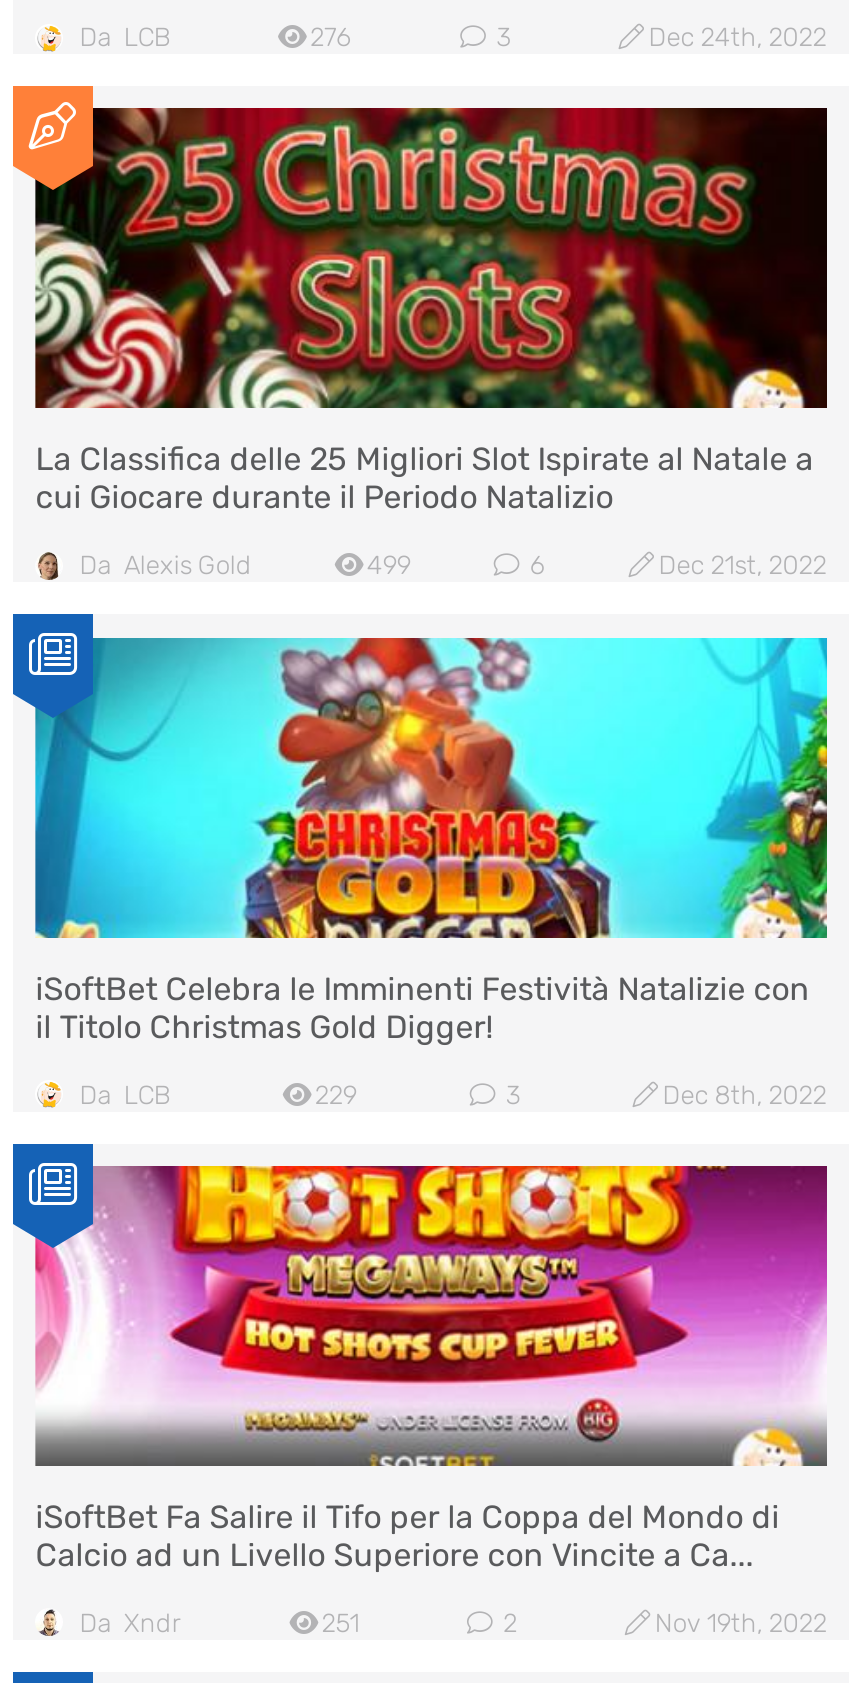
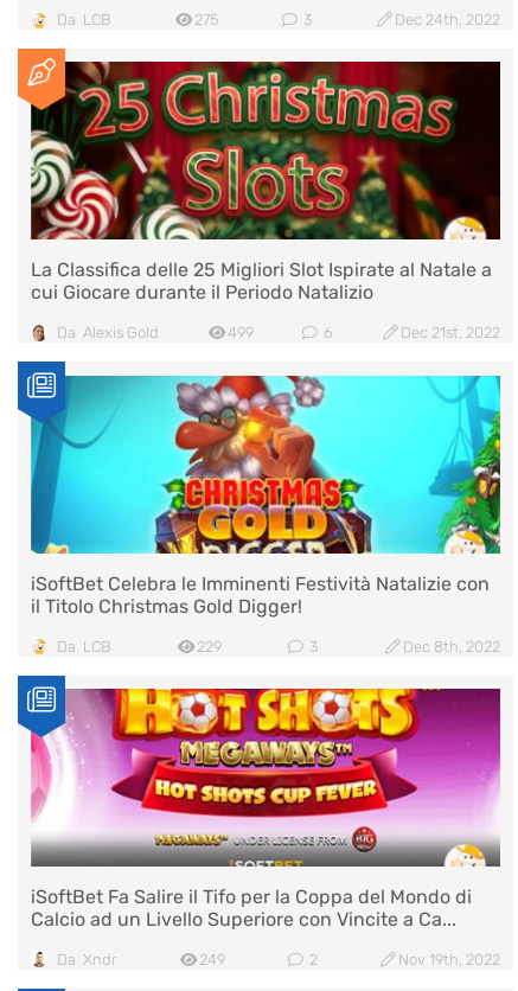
[310,22,352,52] 276 -> [194,11,218,29] 275
[321,1607,359,1637] 251 -> [199,950,225,968] 249

